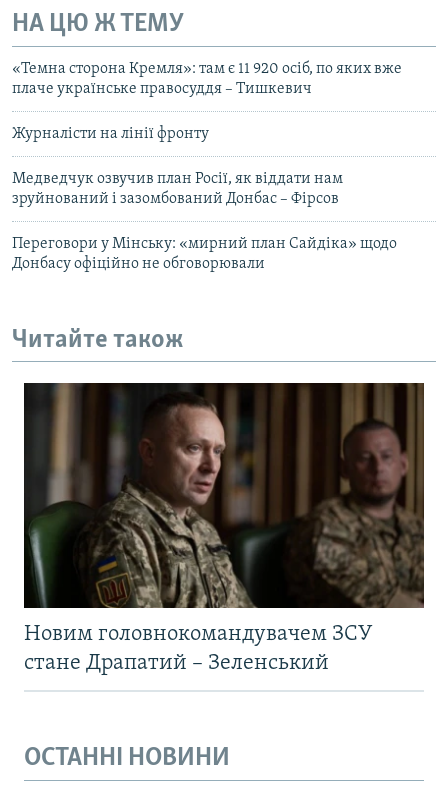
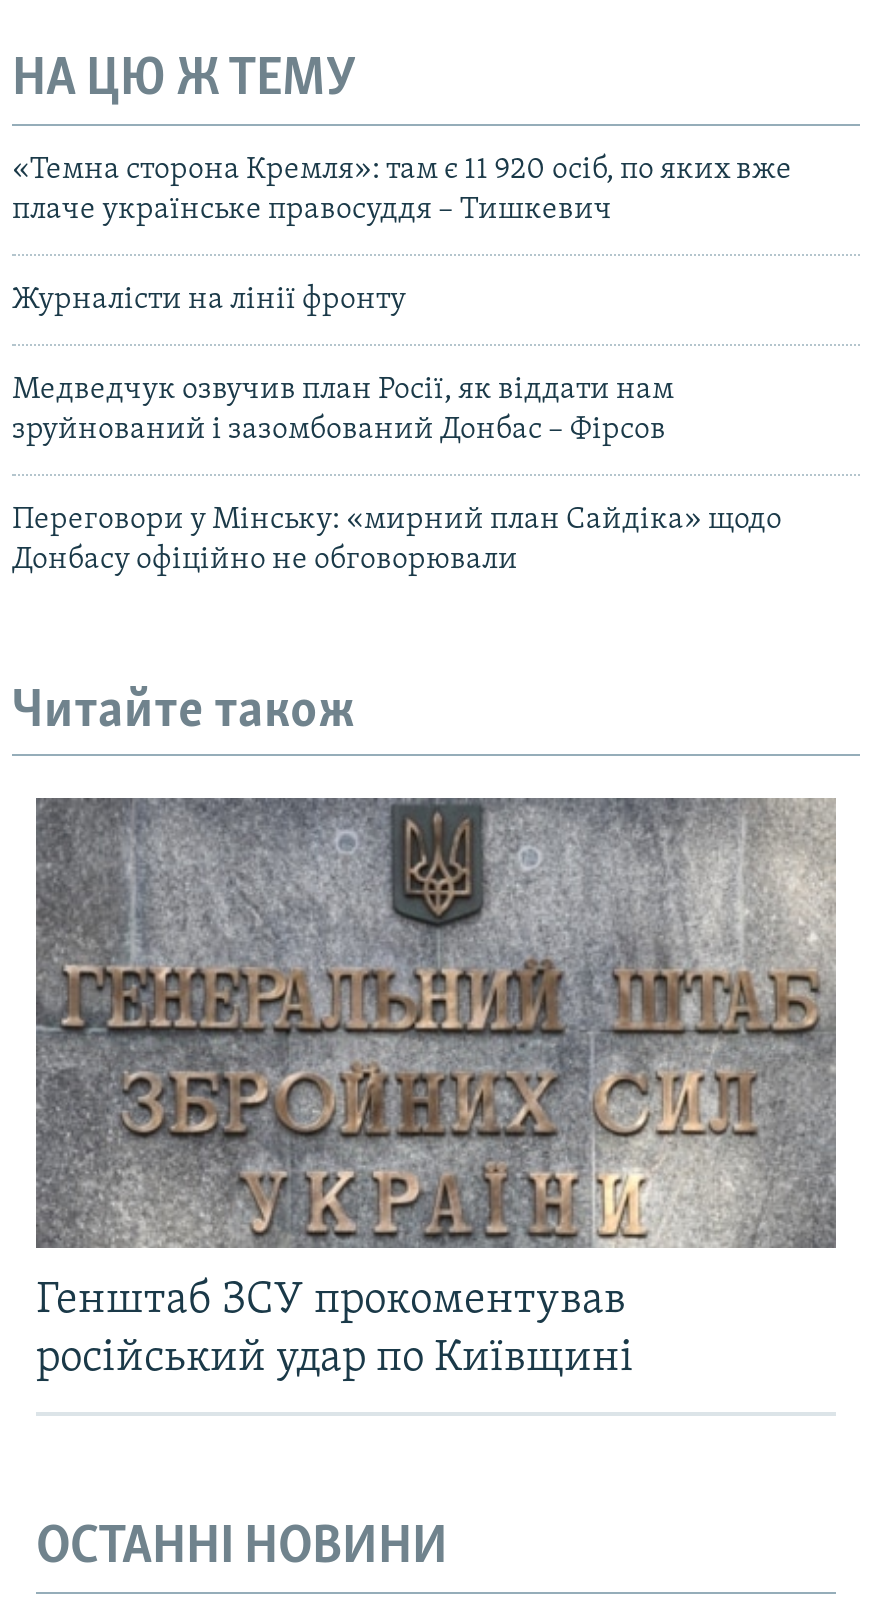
[24,382,424,675] [image] | Новим головнокомандувачем ЗСУ | стане Драпатий – Зеленський -> [34,796,838,1383] [image] | Генштаб ЗСУ прокоментував | російський удар по Київщині

